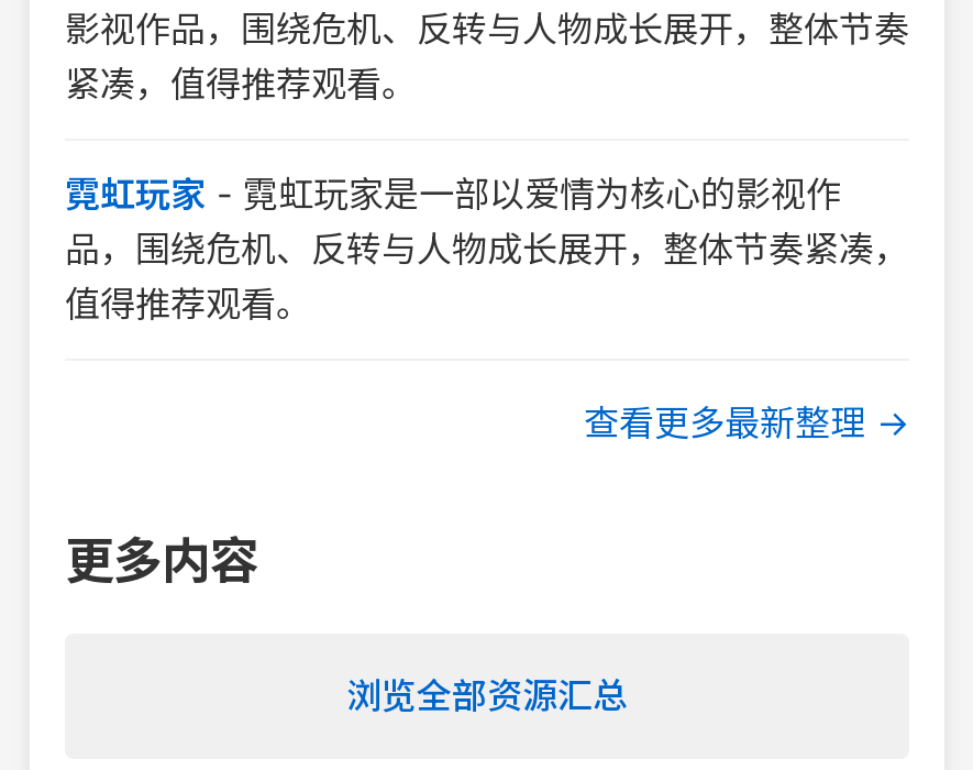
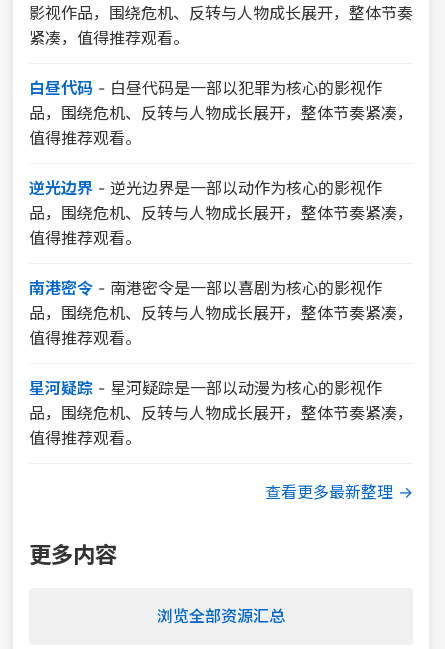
[65,172,841,216] 霓虹玩家-霓虹玩家是一部以爱情为核心的影视作 -> [29,78,413,398] 白昼代码-白昼代码是一部以犯罪为核心的影视作 | 品，围绕危机、反转与人物成长展开，整体节奏紧凑， | 值得推荐观看。 | 逆光边界-逆光边界是一部以动作为核心的影视作 | 品，围绕危机、反转与人物成长展开，整体节奏紧凑， | 值得推荐观看。 | 南港密令-南港密令是一部以喜剧为核心的影视作 | 品，围绕危机、反转与人物成长展开，整体节奏紧凑， | 值得推荐观看。 | 星河疑踪-星河疑踪是一部以动漫为核心的影视作

